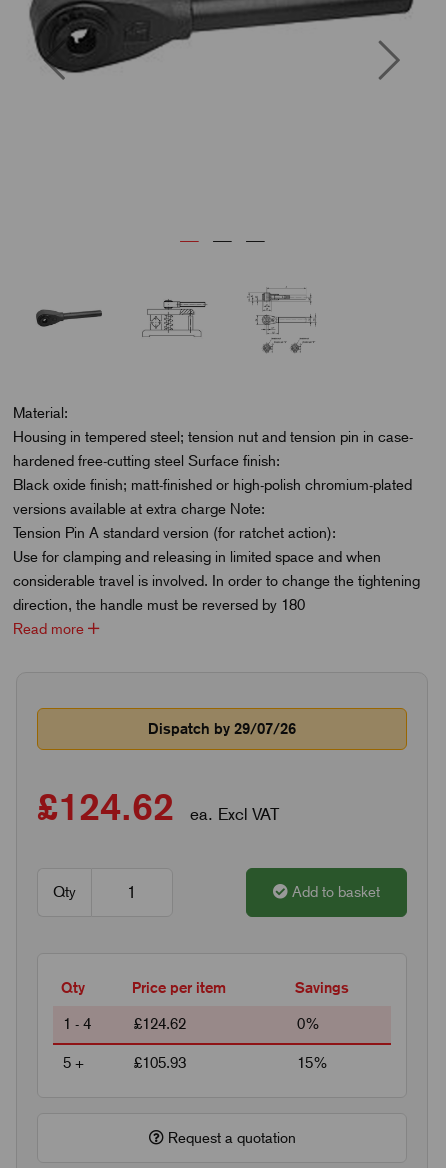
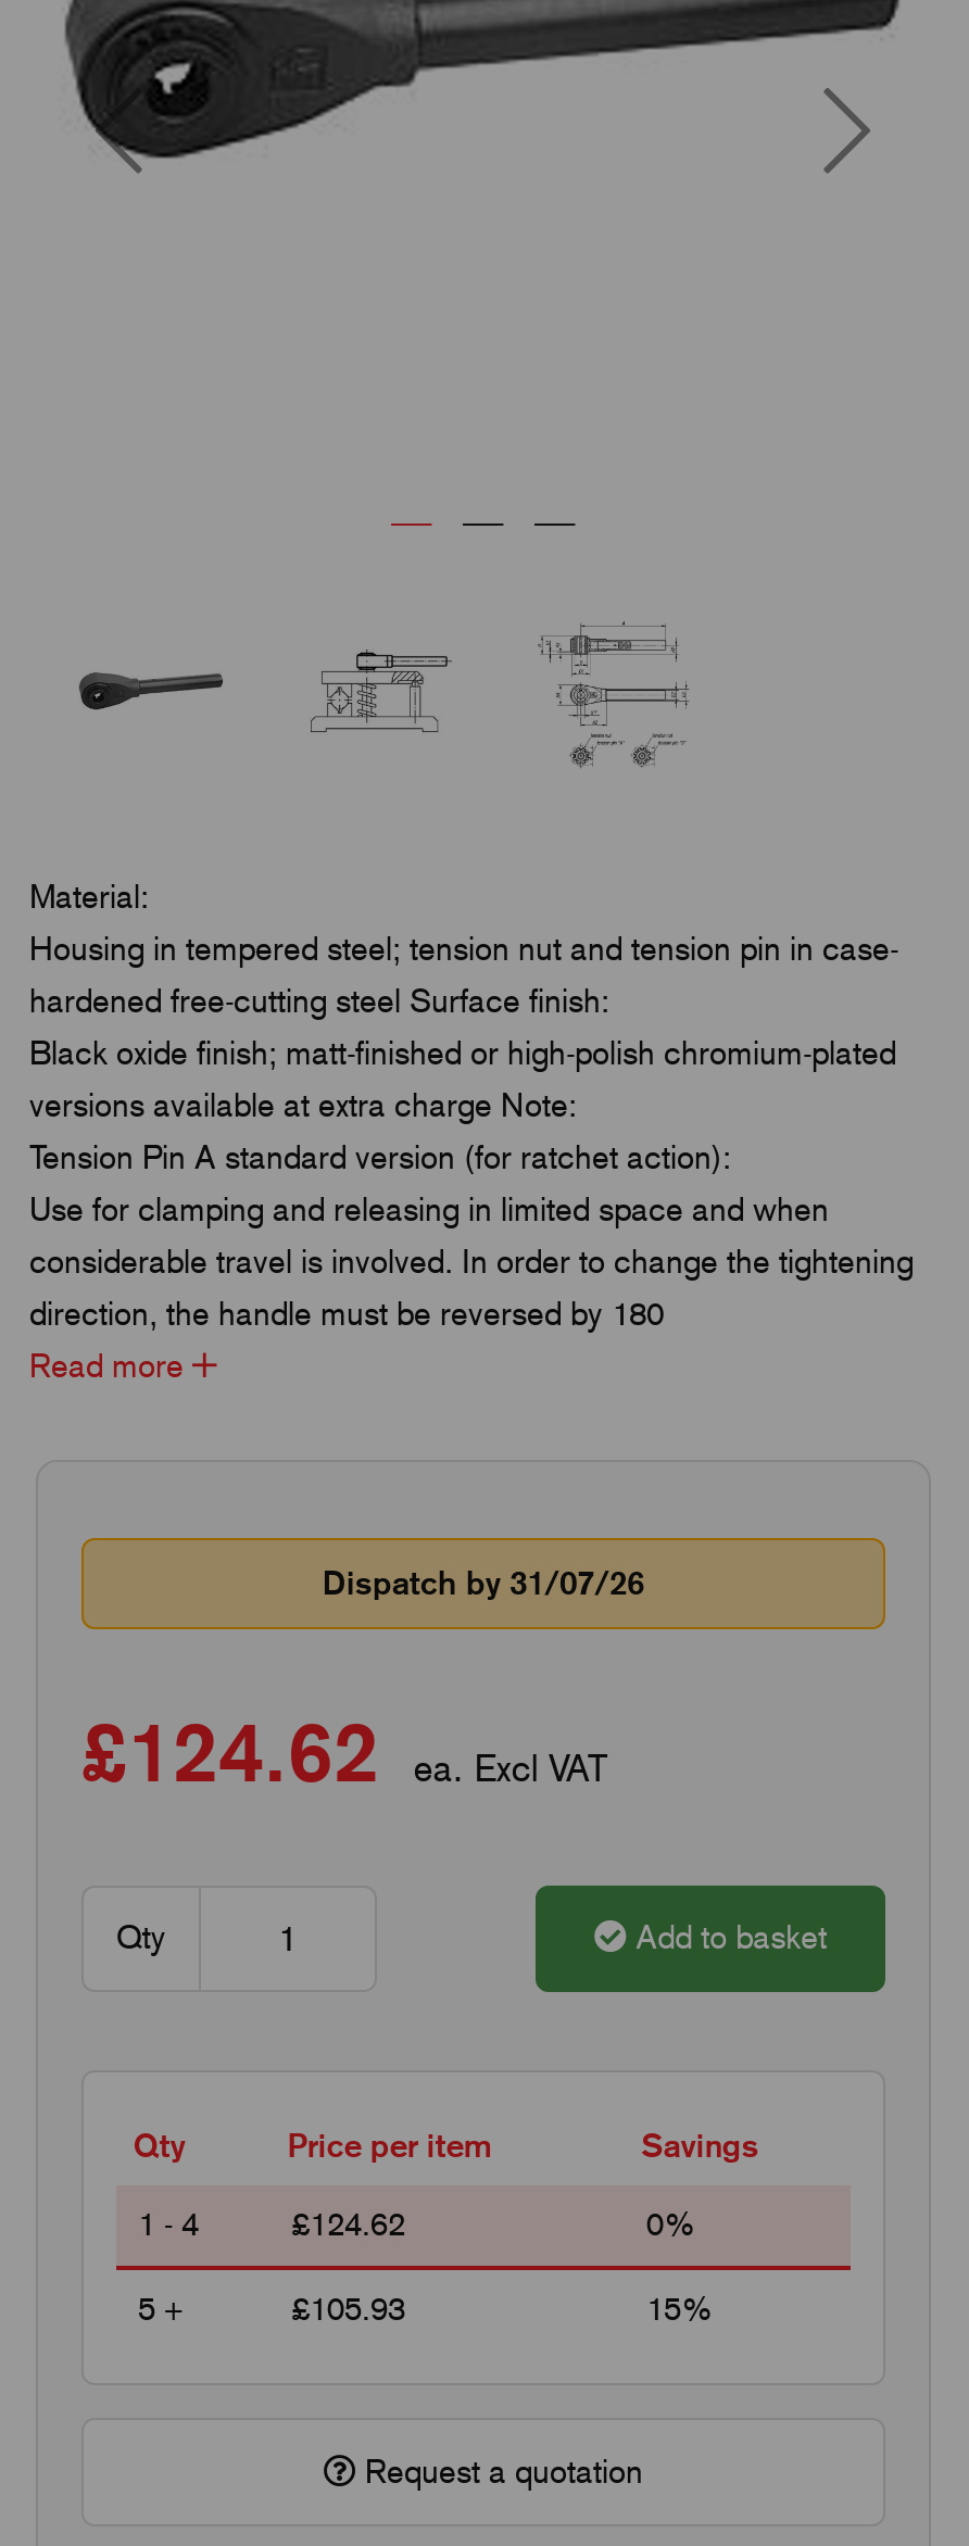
[148,720,296,737] Dispatch by 29/07/26 -> [323,1563,644,1600] Dispatch by 31/07/26

